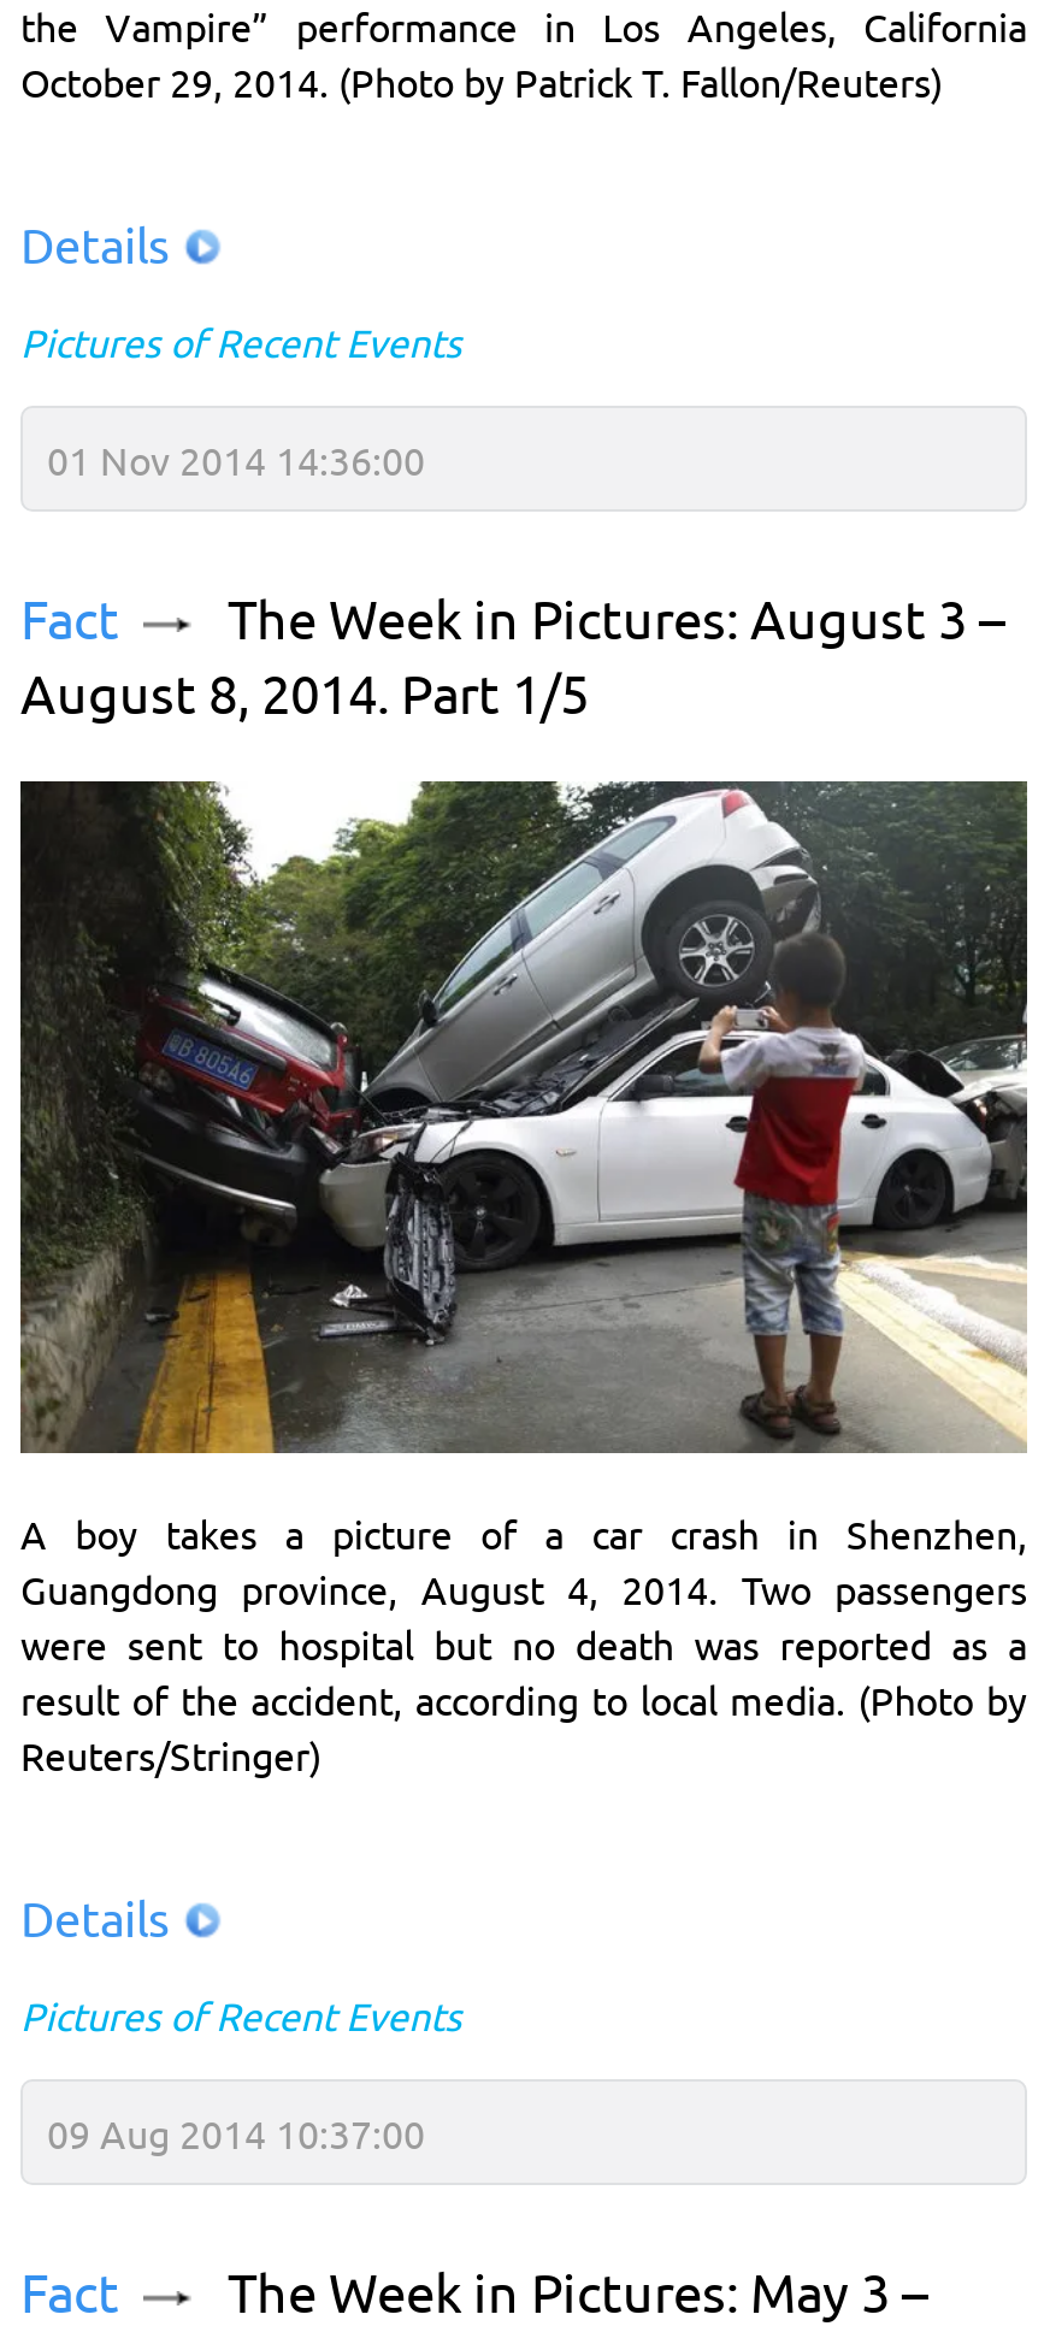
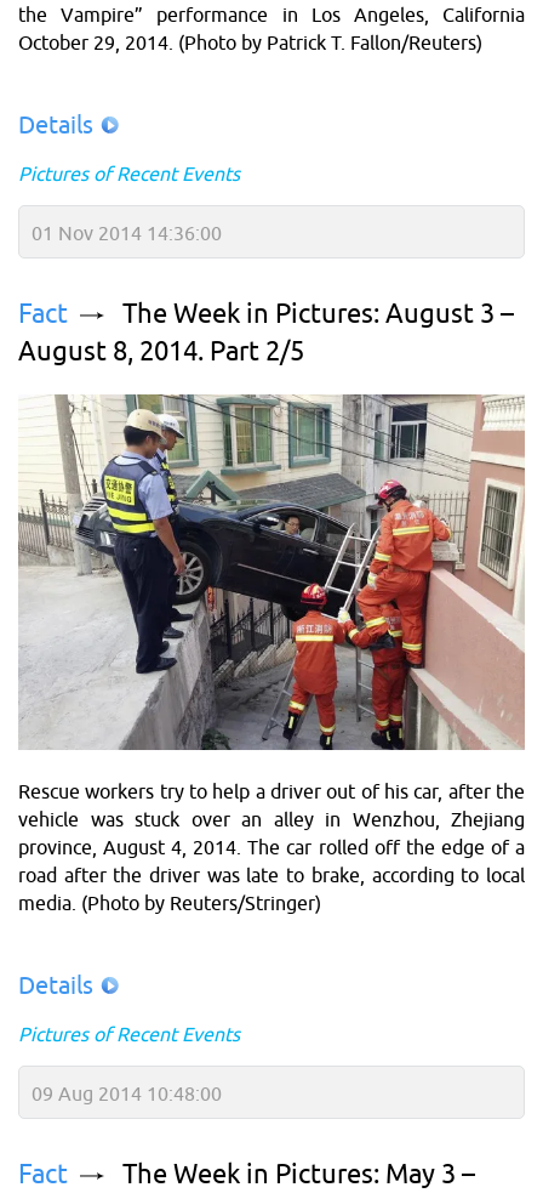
[20,666,589,726] August 8, 2014. Part 1/5 -> [18,336,304,366] August 8, 2014. Part 2/5
[18,778,1030,1778] [image] | A boy takes a picture of a car crash in Shenzhen, | Guangdong province, August 4, 2014. Two passengers | were sent to hospital but no death was reported as a | result of the accident, according to local media. (Photo by | Reuters/Stringer) -> [18,393,525,914] [image] | Rescue workers try to help a driver out of his car, after the | vehicle was stuck over an alley in Wenzhou, Zhejiang | province, August 4, 2014. The car rolled off the edge of a | road after the driver was late to brake, according to local | media. (Photo by Reuters/Stringer)
[47,2113,425,2156] 09 Aug 2014 10:37:00 -> [32,1082,222,1104] 09 Aug 2014 10:48:00

